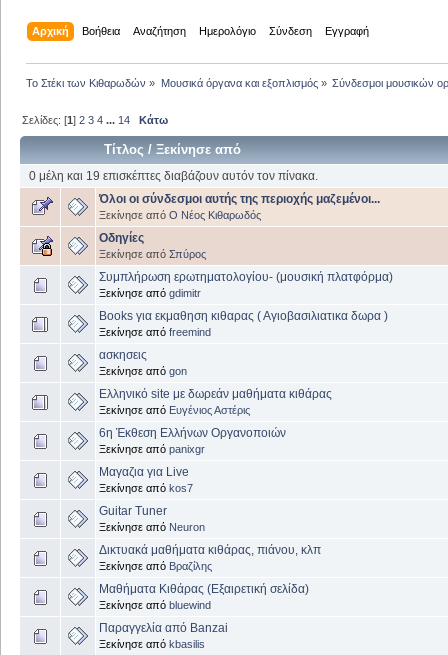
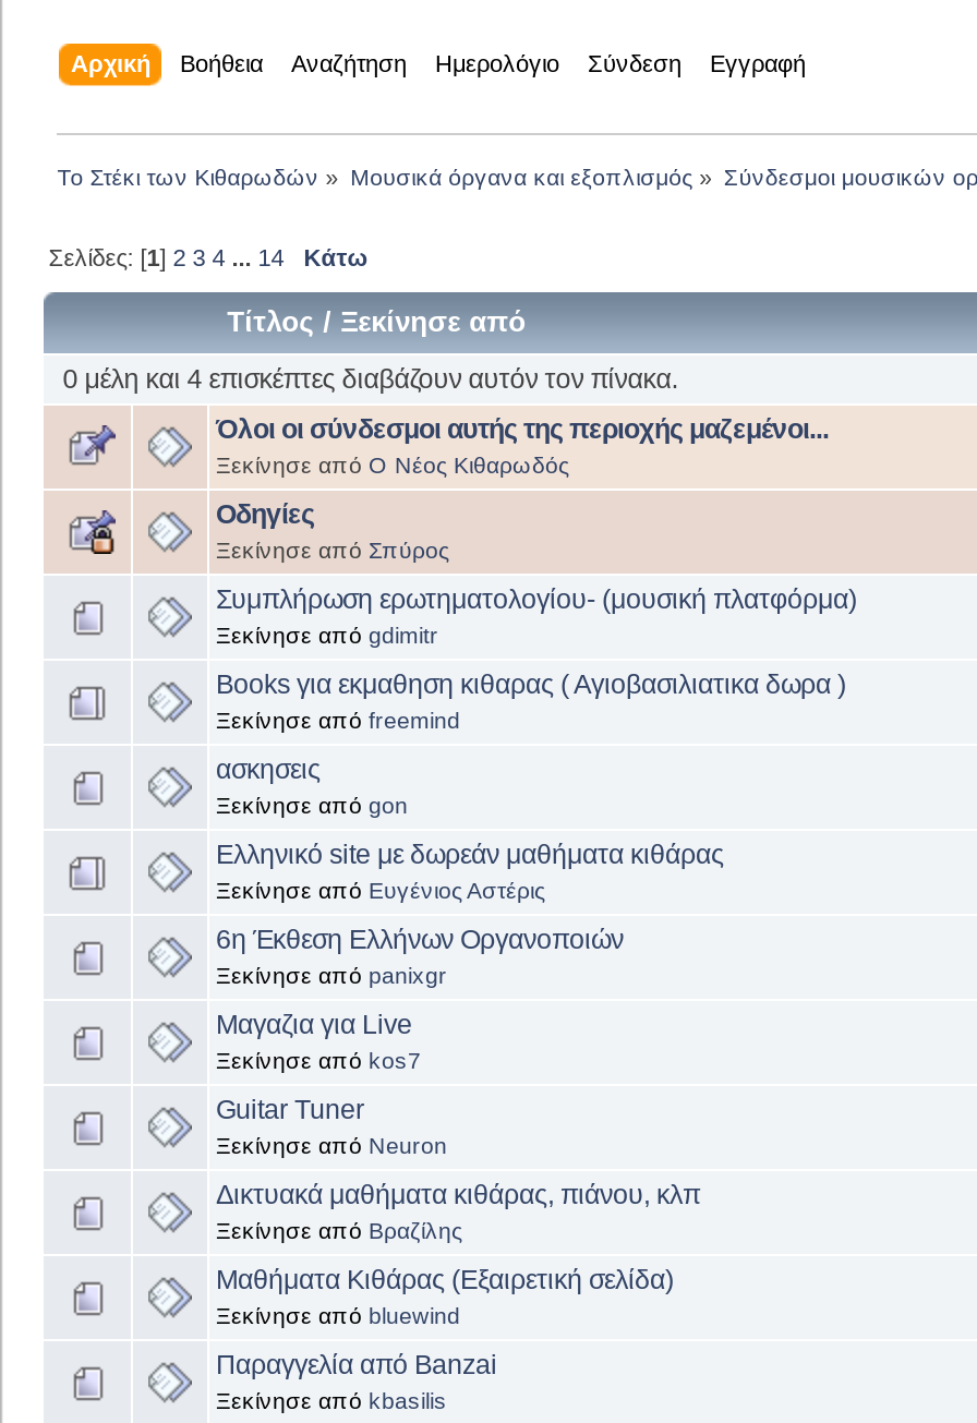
[29,168,318,182] 0 μέλη και 19 επισκέπτες διαβάζουν αυτόν τον πίνακα. -> [63,363,678,394] 0 μέλη και 4 επισκέπτες διαβάζουν αυτόν τον πίνακα.

